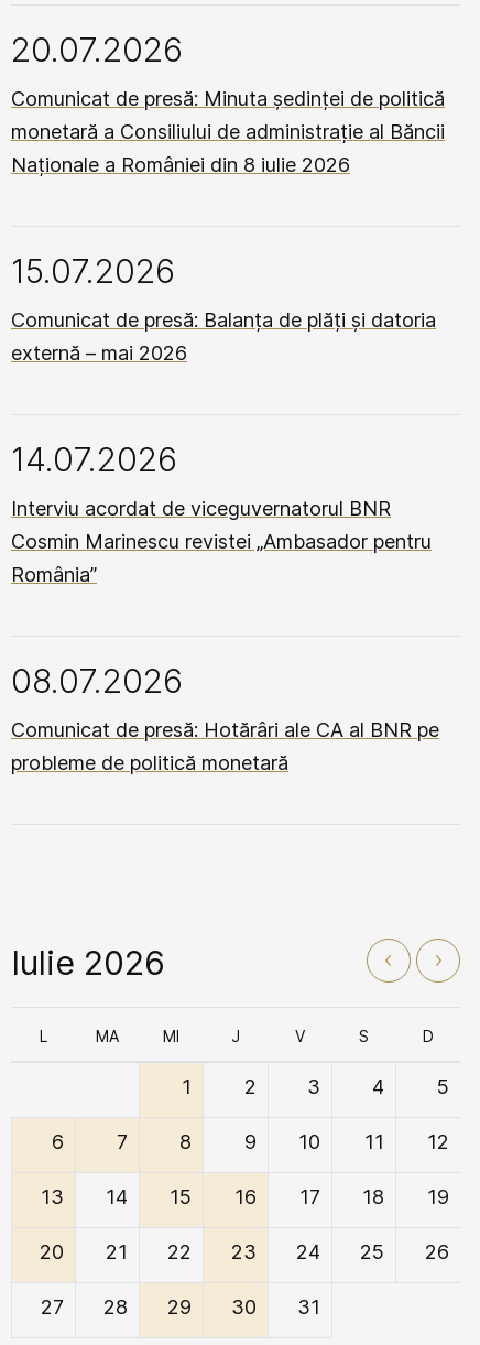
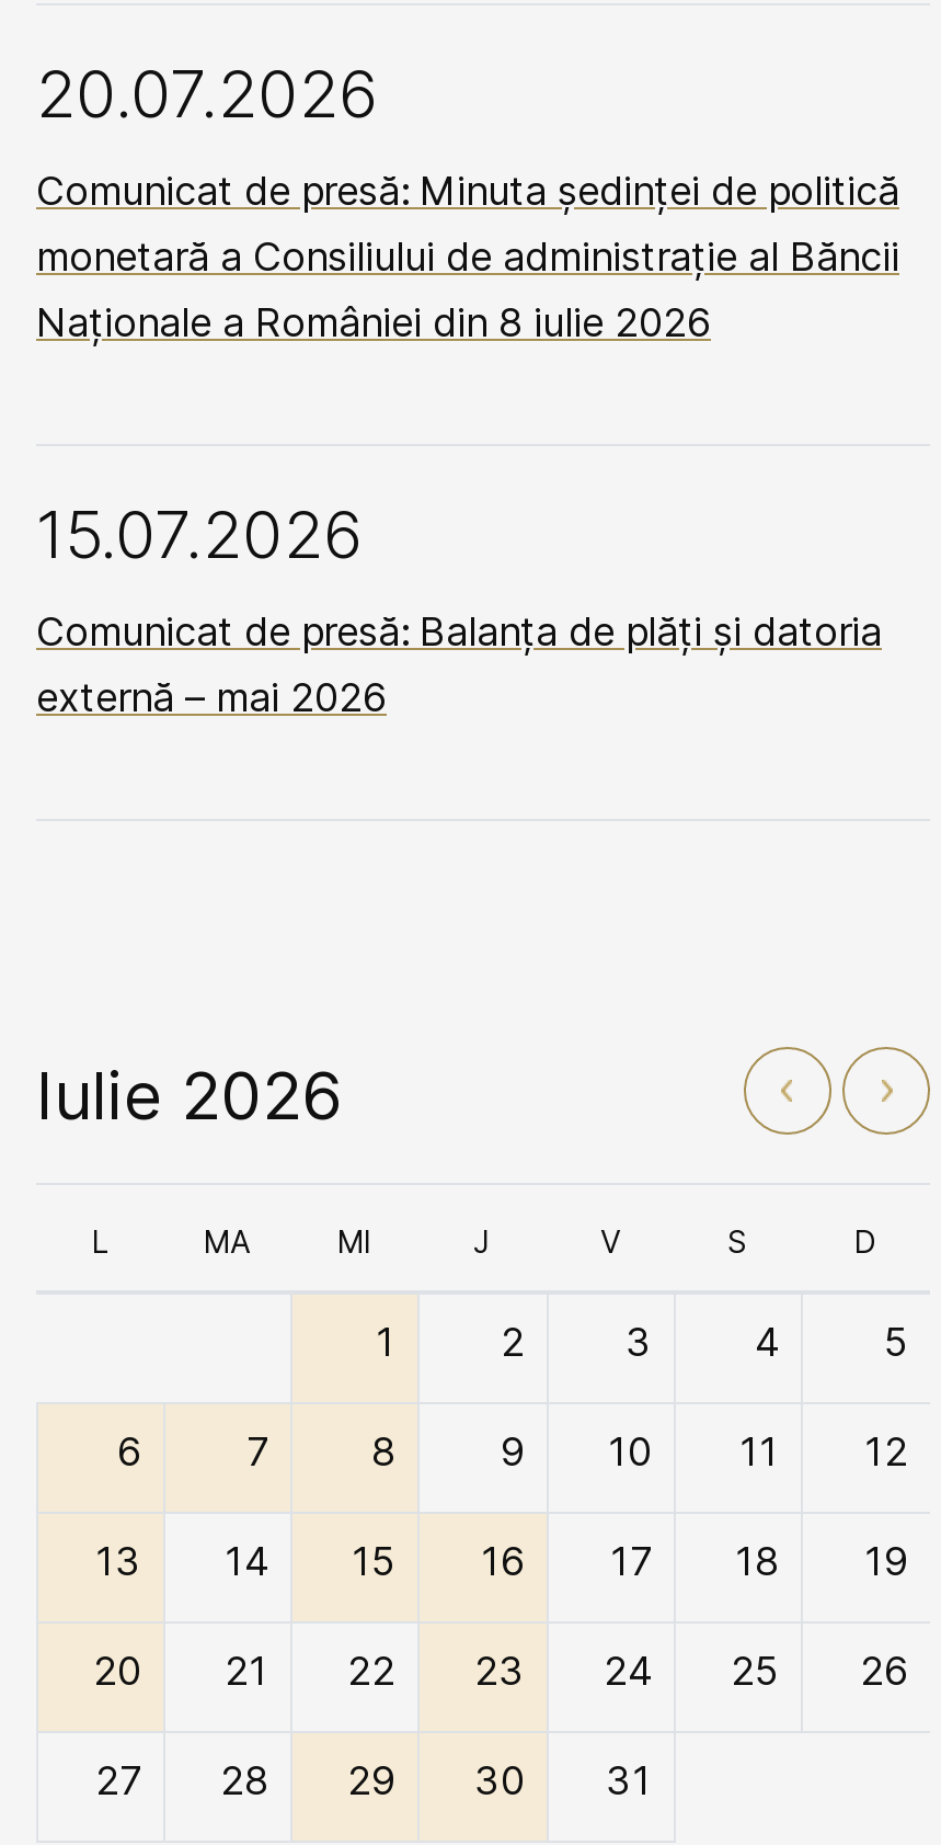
[11,440,439,774] 14.07.2026 | Interviu acordat de viceguvernatorul BNR | Cosmin Marinescu revistei „Ambasador pentru | România” | 08.07.2026 | Comunicat de presă: Hotărâri ale CA al BNR pe | probleme de politică monetară -> none

